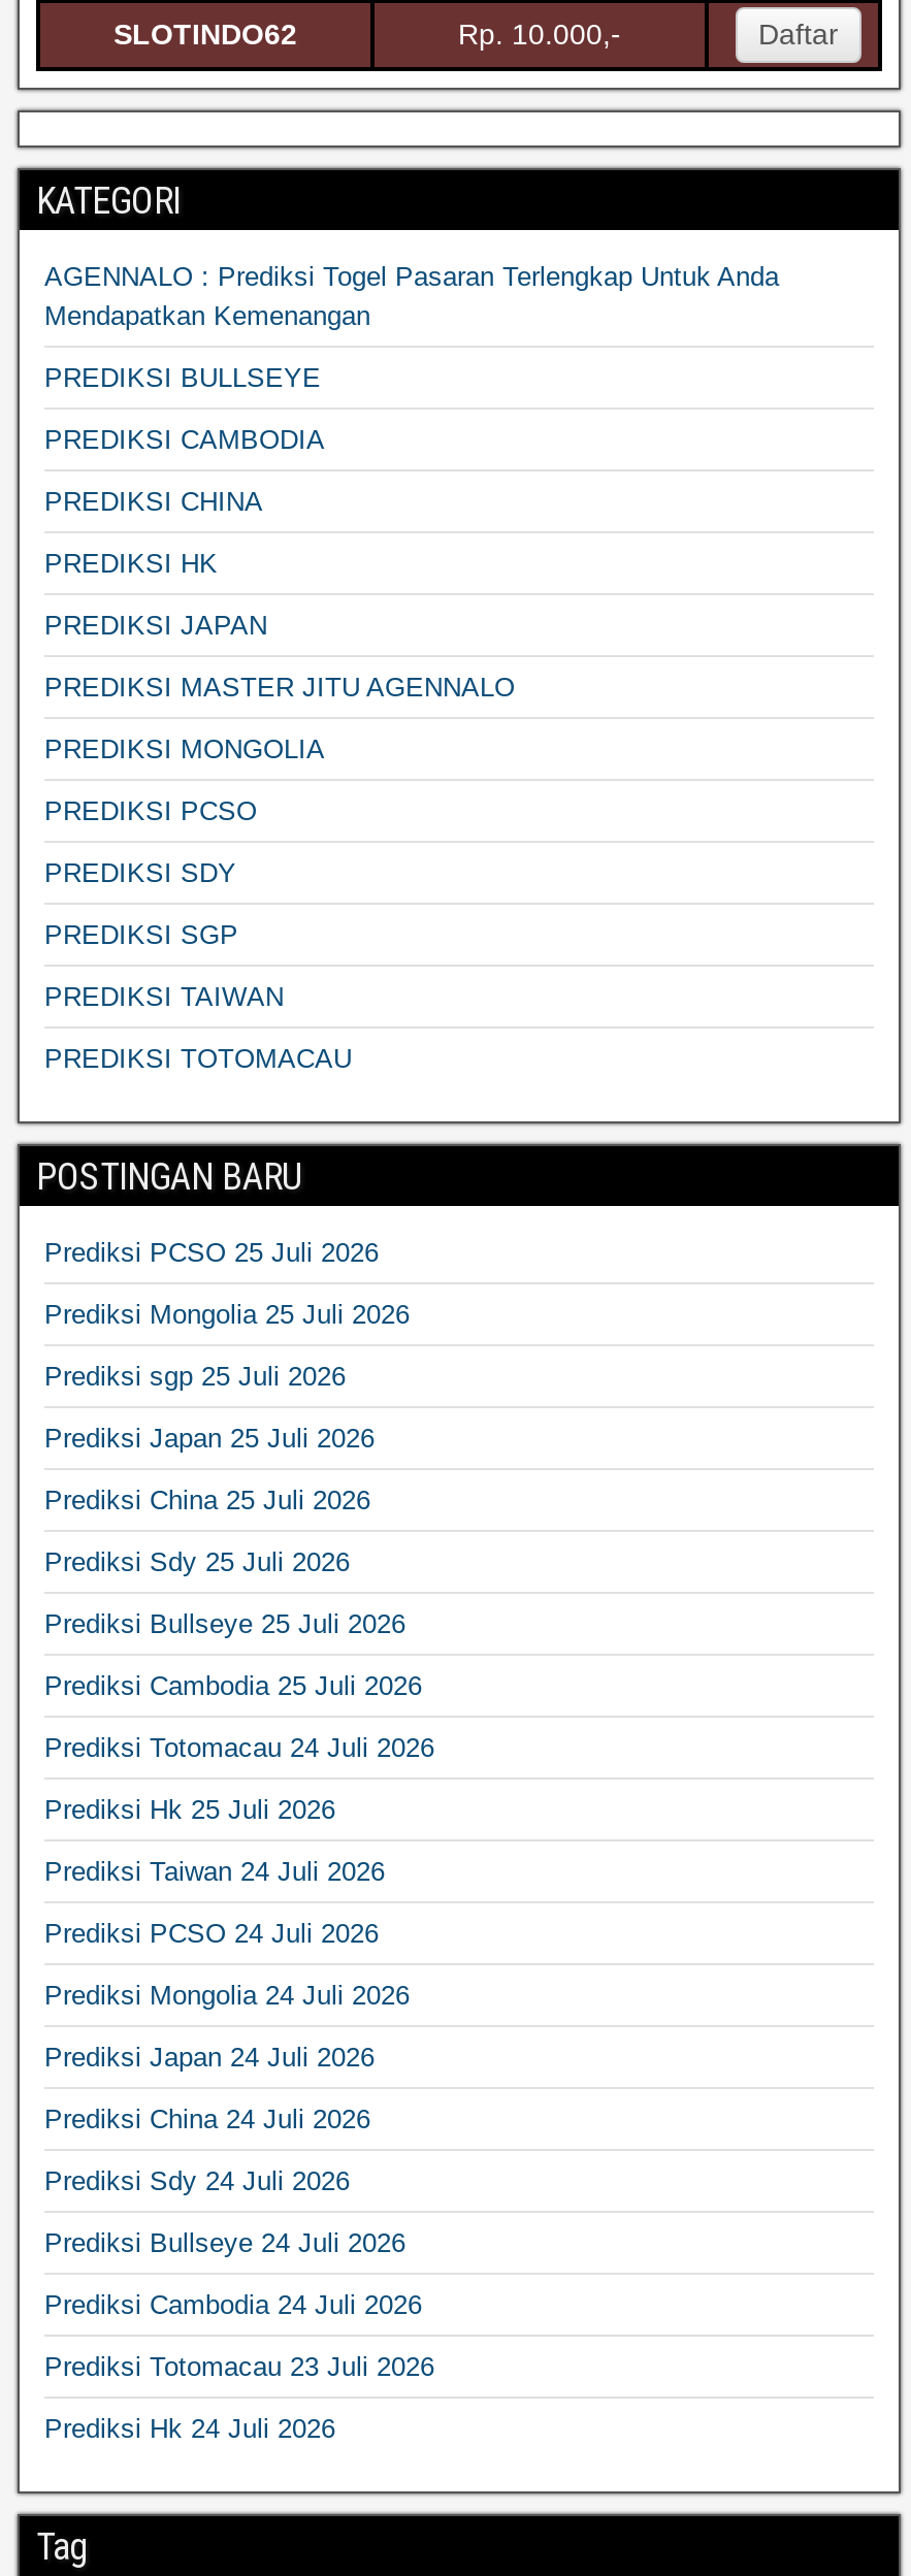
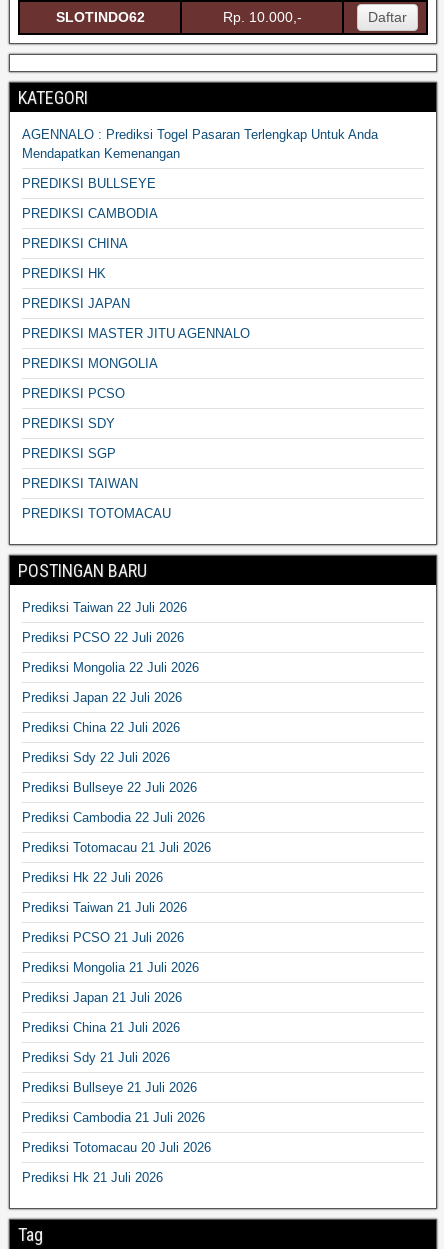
[44,1237,379,1267] Prediksi PCSO 25 Juli 2026 -> [22,600,187,615] Prediksi Taiwan 22 Juli 2026
[44,1298,410,1329] Prediksi Mongolia 25 Juli 2026 -> [22,630,184,645] Prediksi PCSO 22 Juli 2026
[44,1360,346,1391] Prediksi sgp 25 Juli 2026 -> [22,660,199,675] Prediksi Mongolia 22 Juli 2026
[44,1422,375,1453] Prediksi Japan 25 Juli 2026 -> [22,690,182,705] Prediksi Japan 22 Juli 2026
[44,1484,370,1515] Prediksi China 25 Juli 2026 -> [22,720,180,735] Prediksi China 22 Juli 2026
[44,1546,350,1577] Prediksi Sdy 25 Juli 2026 -> [22,750,170,765] Prediksi Sdy 22 Juli 2026
[44,1608,405,1639] Prediksi Bullseye 25 Juli 2026 -> [22,780,197,795] Prediksi Bullseye 22 Juli 2026
[44,1670,422,1701] Prediksi Cambodia 25 Juli 2026 -> [22,810,205,825] Prediksi Cambodia 22 Juli 2026
[44,1732,434,1763] Prediksi Totomacau 24 Juli 2026 -> [22,840,211,855] Prediksi Totomacau 21 Juli 2026
[44,1794,335,1825] Prediksi Hk 25 Juli 2026 -> [22,870,163,885] Prediksi Hk 22 Juli 2026
[44,1856,385,1886] Prediksi Taiwan 24 Juli 2026 -> [22,900,187,915] Prediksi Taiwan 21 Juli 2026
[44,1917,379,1948] Prediksi PCSO 24 Juli 2026 -> [22,930,184,945] Prediksi PCSO 21 Juli 2026
[44,1979,410,2010] Prediksi Mongolia 24 Juli 2026 -> [22,960,199,975] Prediksi Mongolia 21 Juli 2026
[44,2041,375,2072] Prediksi Japan 24 Juli 2026 -> [22,990,182,1005] Prediksi Japan 21 Juli 2026
[44,2103,370,2134] Prediksi China 24 Juli 2026 -> [22,1020,180,1035] Prediksi China 21 Juli 2026
[44,2165,350,2196] Prediksi Sdy 24 Juli 2026 -> [22,1050,170,1065] Prediksi Sdy 21 Juli 2026
[44,2227,405,2258] Prediksi Bullseye 24 Juli 2026 -> [22,1080,197,1095] Prediksi Bullseye 21 Juli 2026
[44,2289,422,2320] Prediksi Cambodia 24 Juli 2026 -> [22,1110,205,1125] Prediksi Cambodia 21 Juli 2026
[44,2351,434,2382] Prediksi Totomacau 23 Juli 2026 -> [22,1140,211,1155] Prediksi Totomacau 20 Juli 2026
[44,2413,335,2444] Prediksi Hk 24 Juli 2026 -> [22,1170,163,1185] Prediksi Hk 21 Juli 2026

